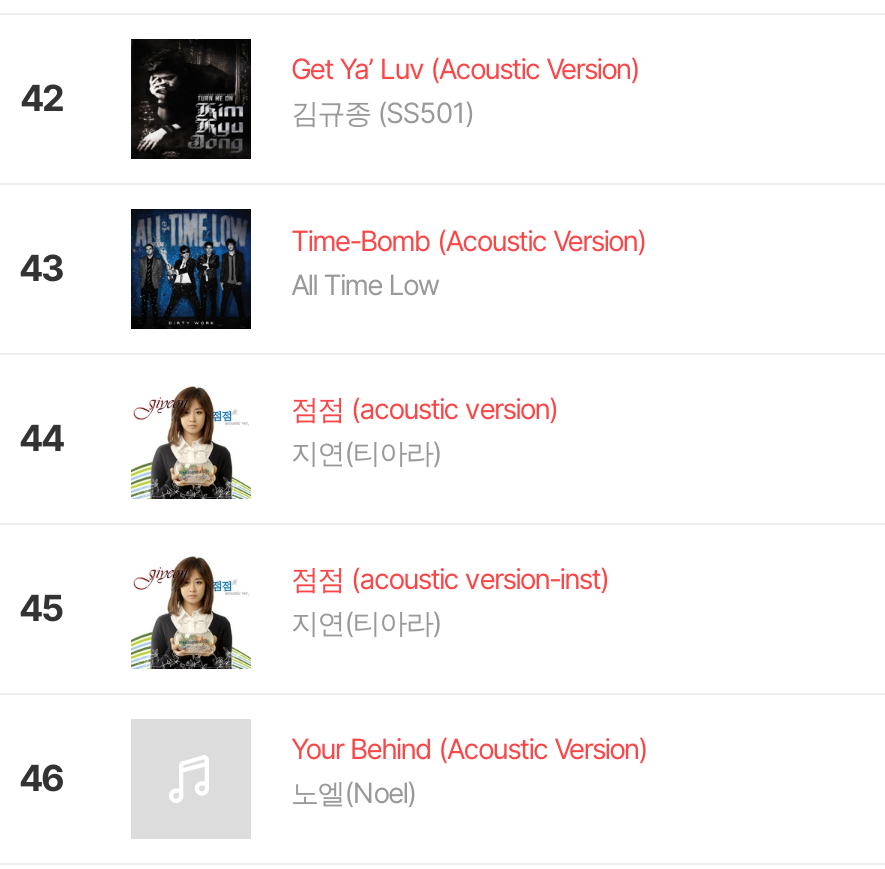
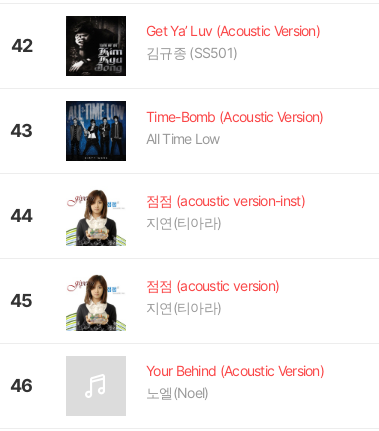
moved [291,391,558,425] -> [146,277,279,294]: 점점 (acoustic version)
moved [291,561,609,595] -> [146,192,305,209]: 점점 (acoustic version-inst)

